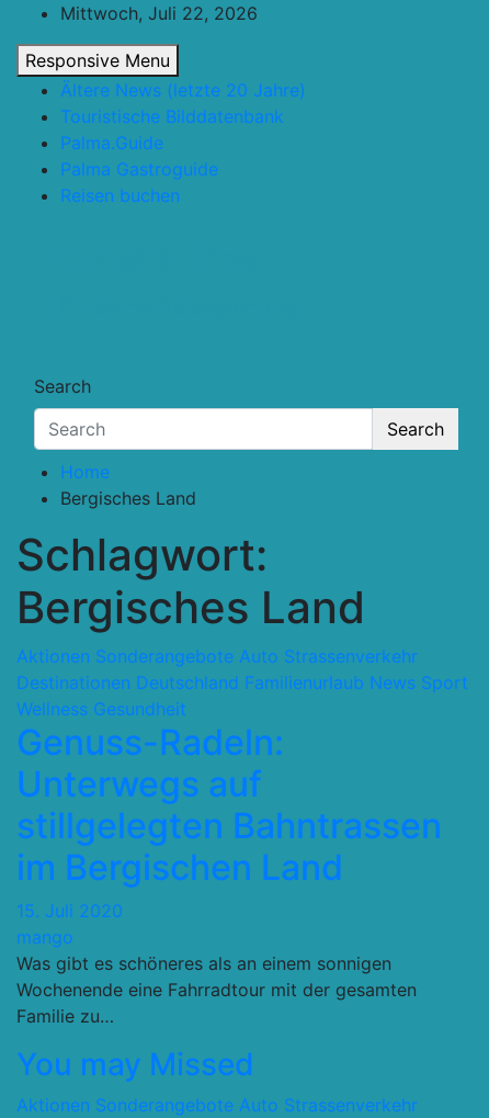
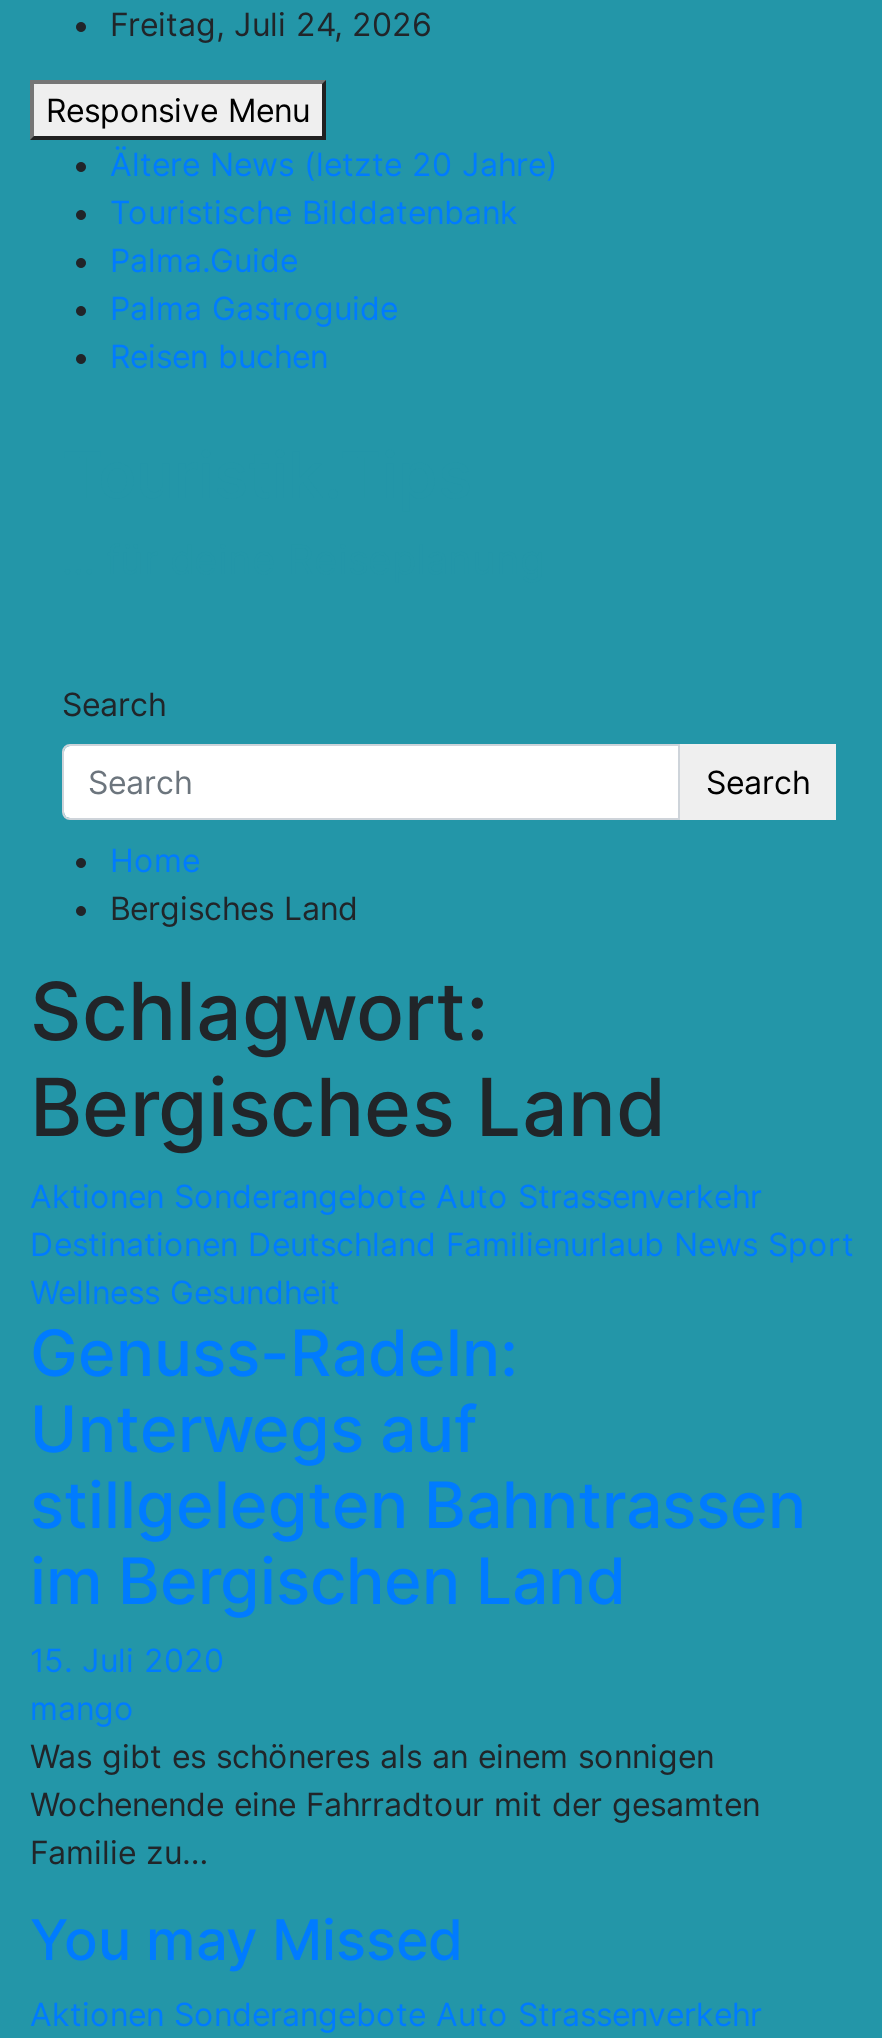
[60,2,258,24] Mittwoch, Juli 22, 2026 -> [110,4,432,44] Freitag, Juli 24, 2026

